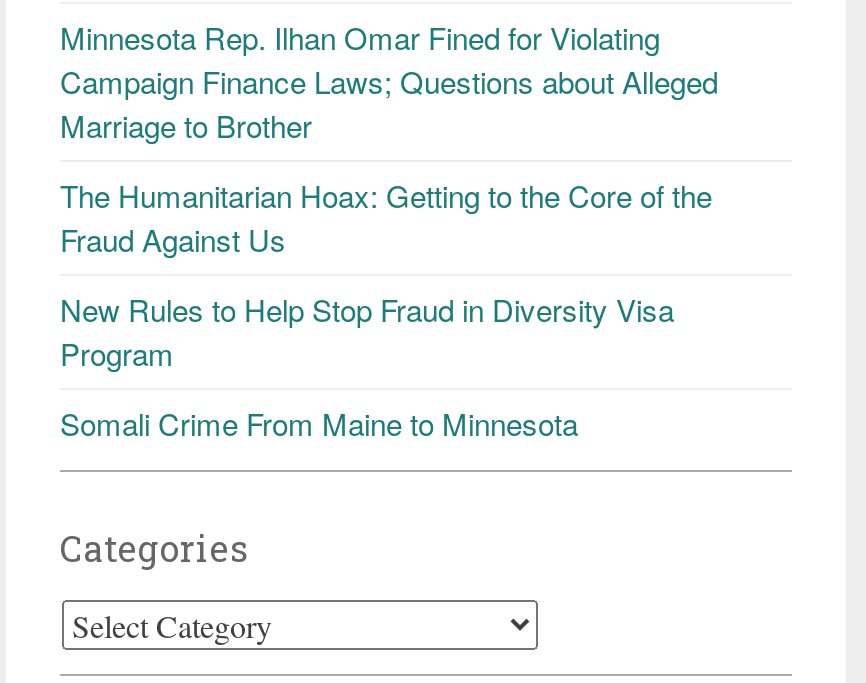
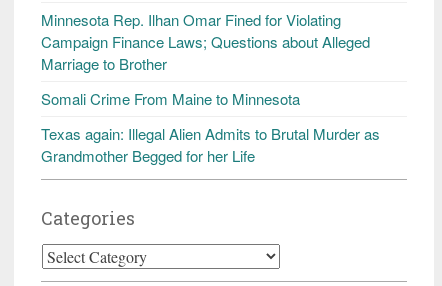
[60,173,712,373] The Humanitarian Hoax: Getting to the Core of the | Fraud Against Us | New Rules to Help Stop Fraud in Diversity Visa | Program -> none
moved [60,401,578,443] -> [41,88,300,109]: Somali Crime From Maine to Minnesota
none -> [41,123,380,166] Texas again: Illegal Alien Admits to Brutal Murder as | Grandmother Begged for her Life

